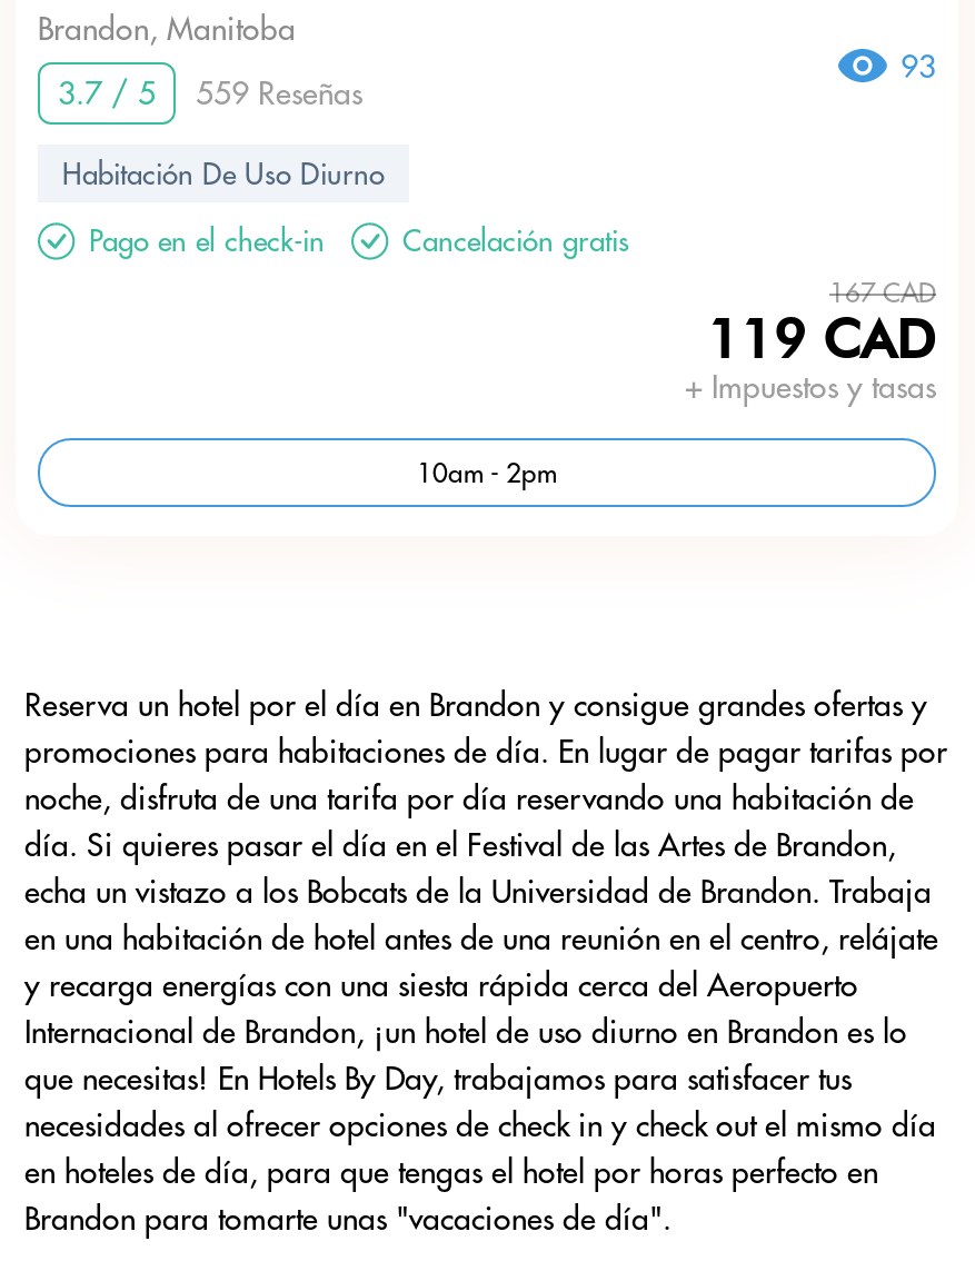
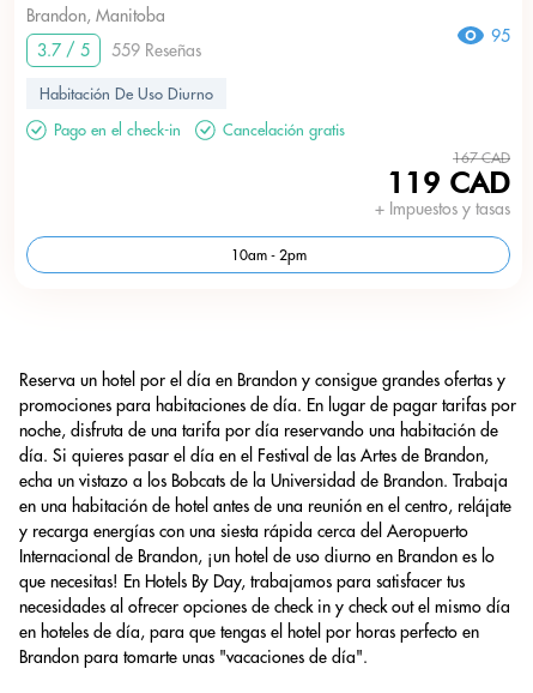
[901,46,936,86] 93 -> [491,25,510,47] 95

